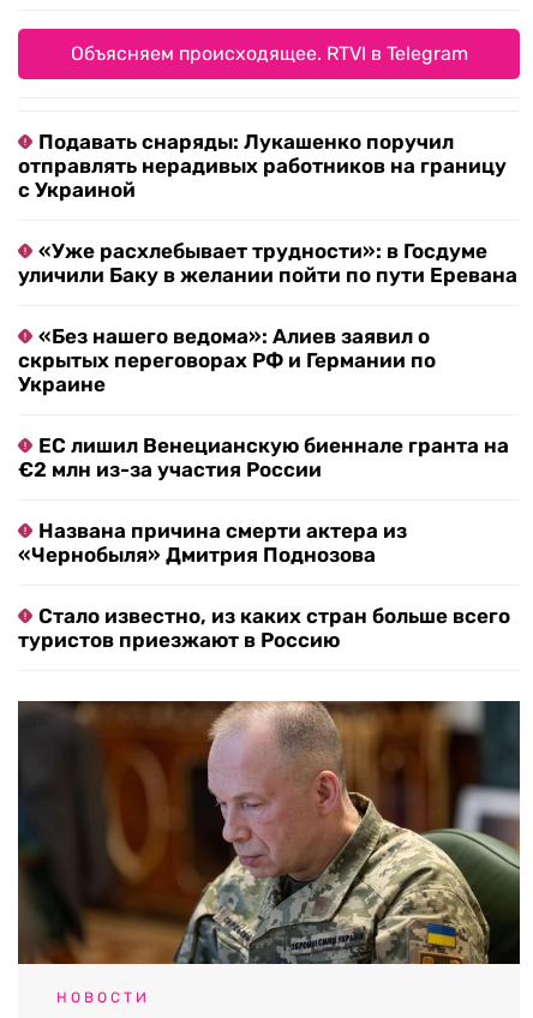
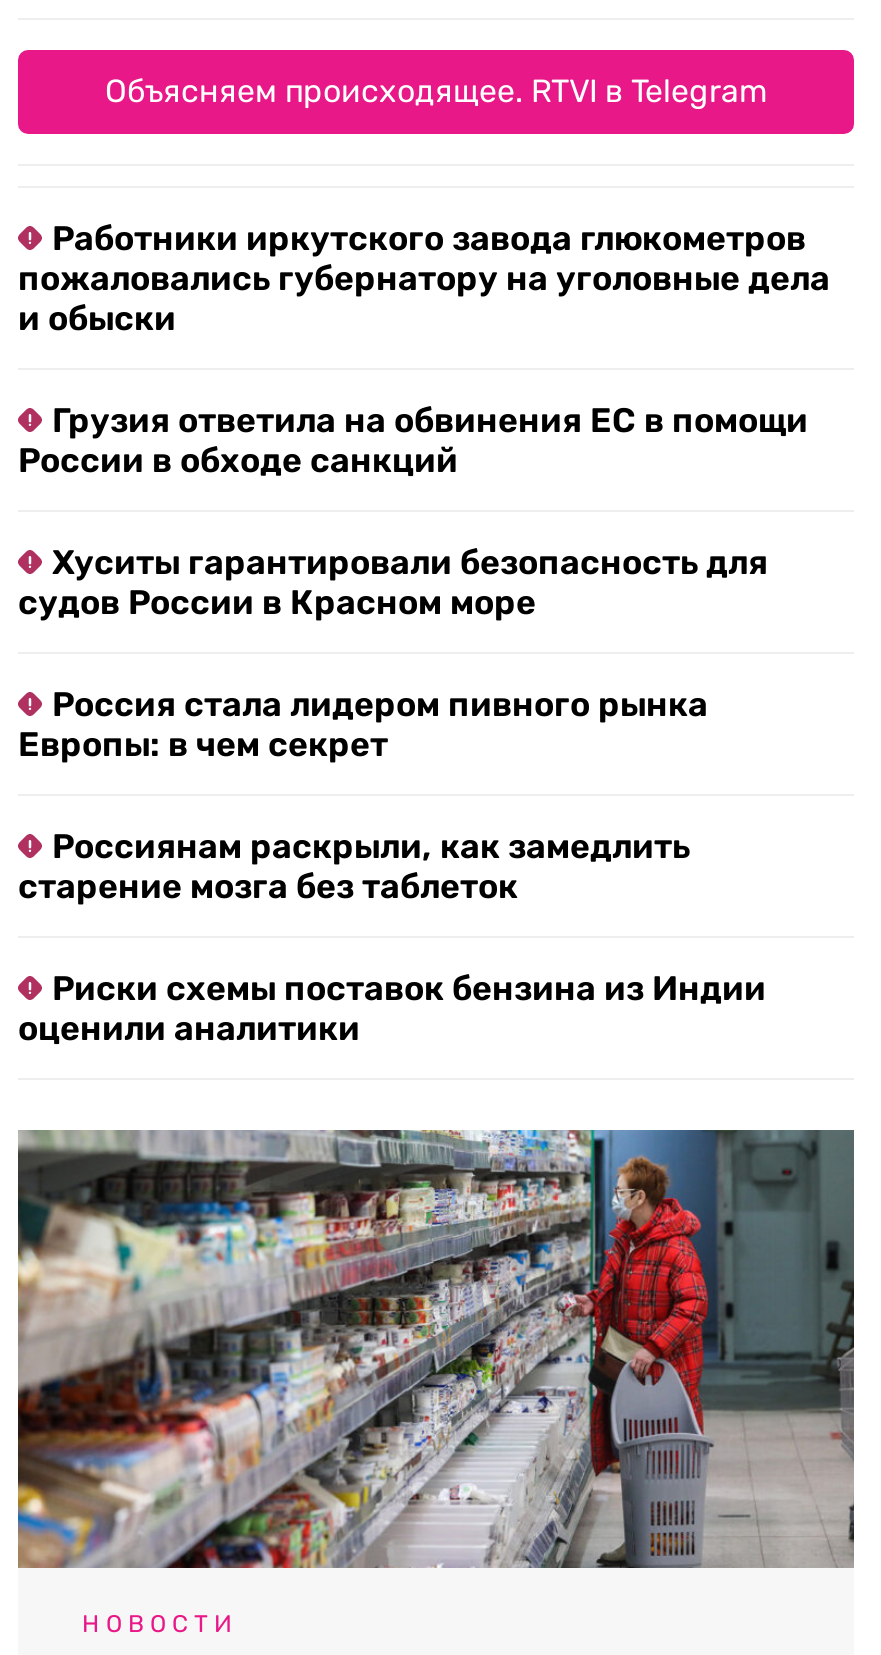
[18,130,507,202] Подавать снаряды: Лукашенко поручил | отправлять нерадивых работников на границу | с Украиной -> [18,218,830,338] Работники иркутского завода глюкометров | пожаловались губернатору на уголовные дела | и обыски
[18,239,517,287] «Уже расхлебывает трудности»: в Госдуме | уличили Баку в желании пойти по пути Еревана -> [18,400,808,480] Грузия ответила на обвинения ЕС в помощи | России в обходе санкций
[18,324,436,396] «Без нашего ведома»: Алиев заявил о | скрытых переговорах РФ и Германии по | Украине -> [18,542,768,622] Хуситы гарантировали безопасность для | судов России в Красном море
[18,433,509,482] ЕС лишил Венецианскую биеннале гранта на | €2 млн из-за участия России -> [18,684,708,764] Россия стала лидером пивного рынка | Европы: в чем секрет
[18,519,407,567] Названа причина смерти актера из | «Чернобыля» Дмитрия Поднозова -> [18,826,690,906] Россиянам раскрыли, как замедлить | старение мозга без таблеток
[18,604,510,652] Стало известно, из каких стран больше всего | туристов приезжают в Россию -> [18,968,766,1048] Риски схемы поставок бензина из Индии | оценили аналитики
[17,700,520,965] [image] -> [16,1128,856,1570] [image]

